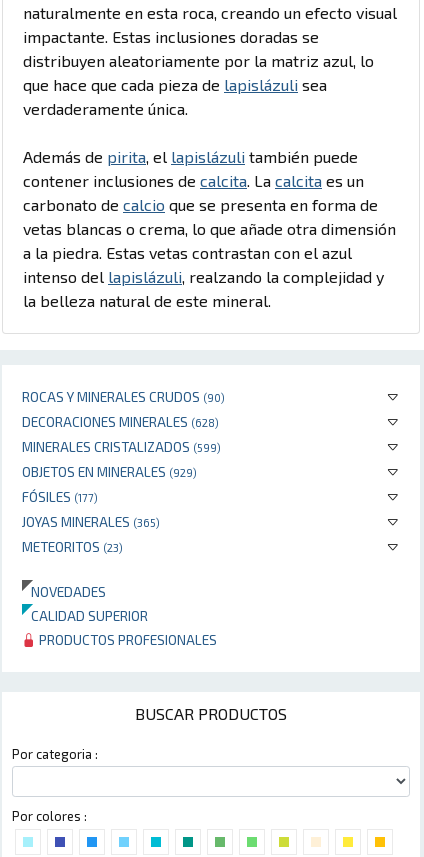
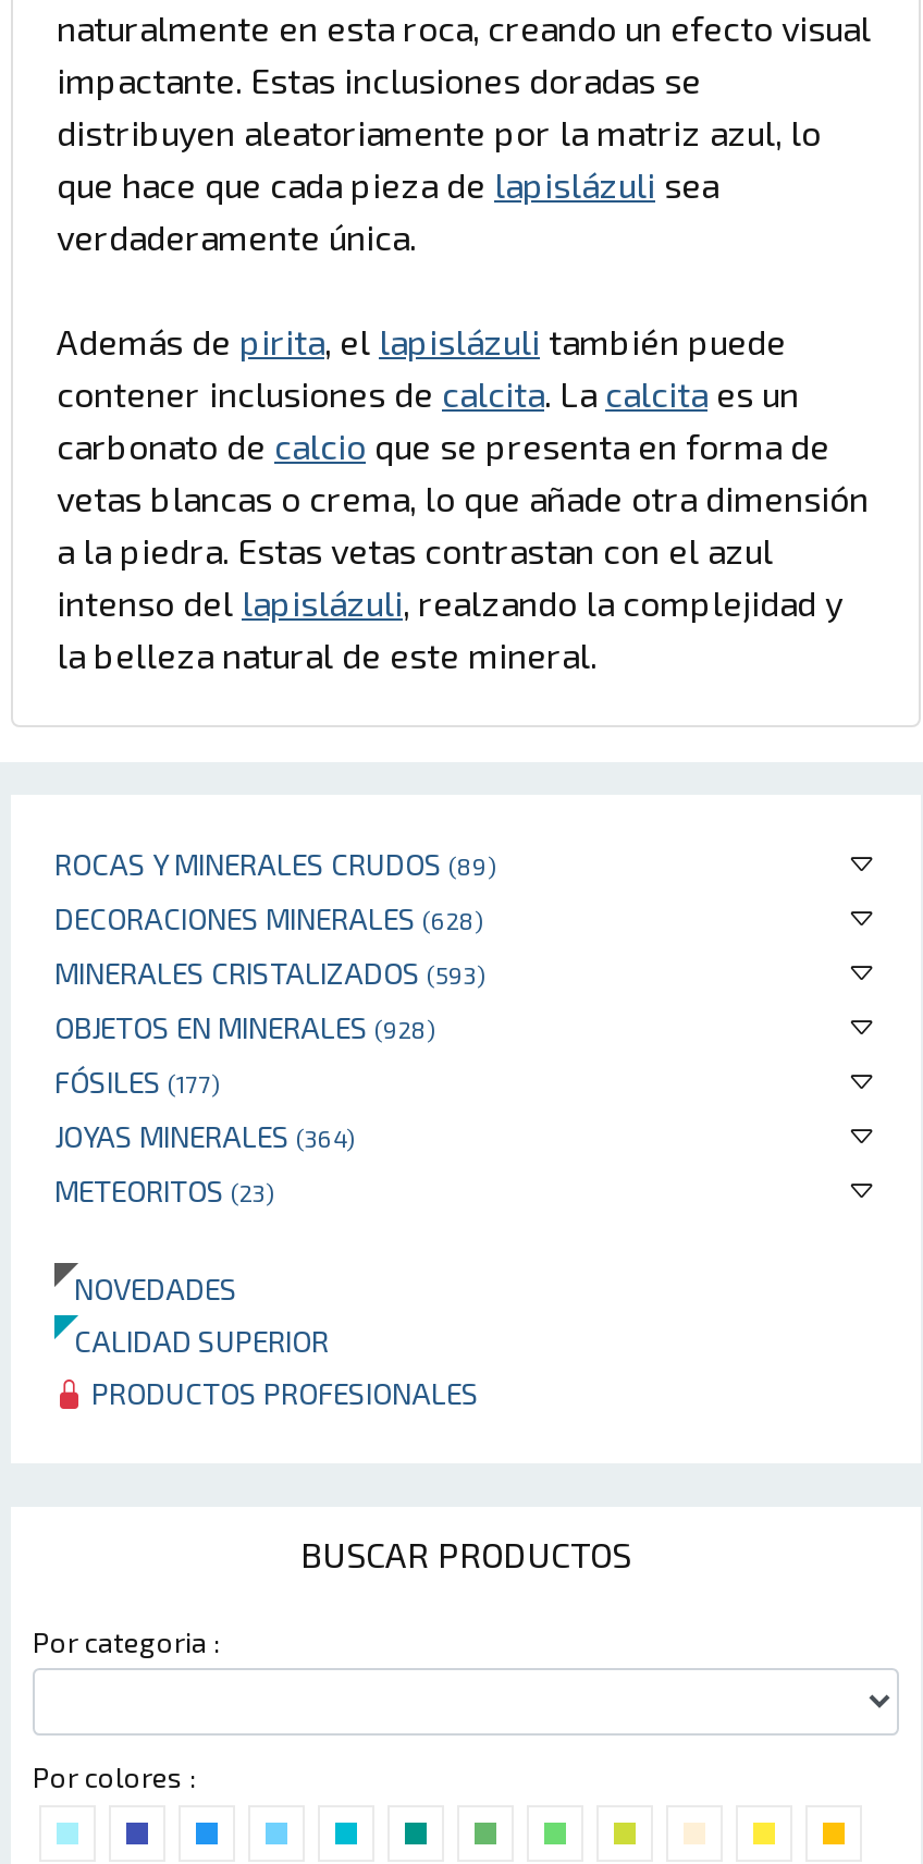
[22,388,225,405] ROCAS Y MINERALES CRUDOS (90) -> [54,845,496,882] ROCAS Y MINERALES CRUDOS (89)
[22,438,221,455] MINERALES CRISTALIZADOS (599) -> [54,954,485,991] MINERALES CRISTALIZADOS (593)
[22,463,197,480] OBJETOS EN MINERALES (929) -> [54,1008,435,1045] OBJETOS EN MINERALES (928)
[22,513,160,530] JOYAS MINERALES (365) -> [54,1117,355,1154] JOYAS MINERALES (364)

